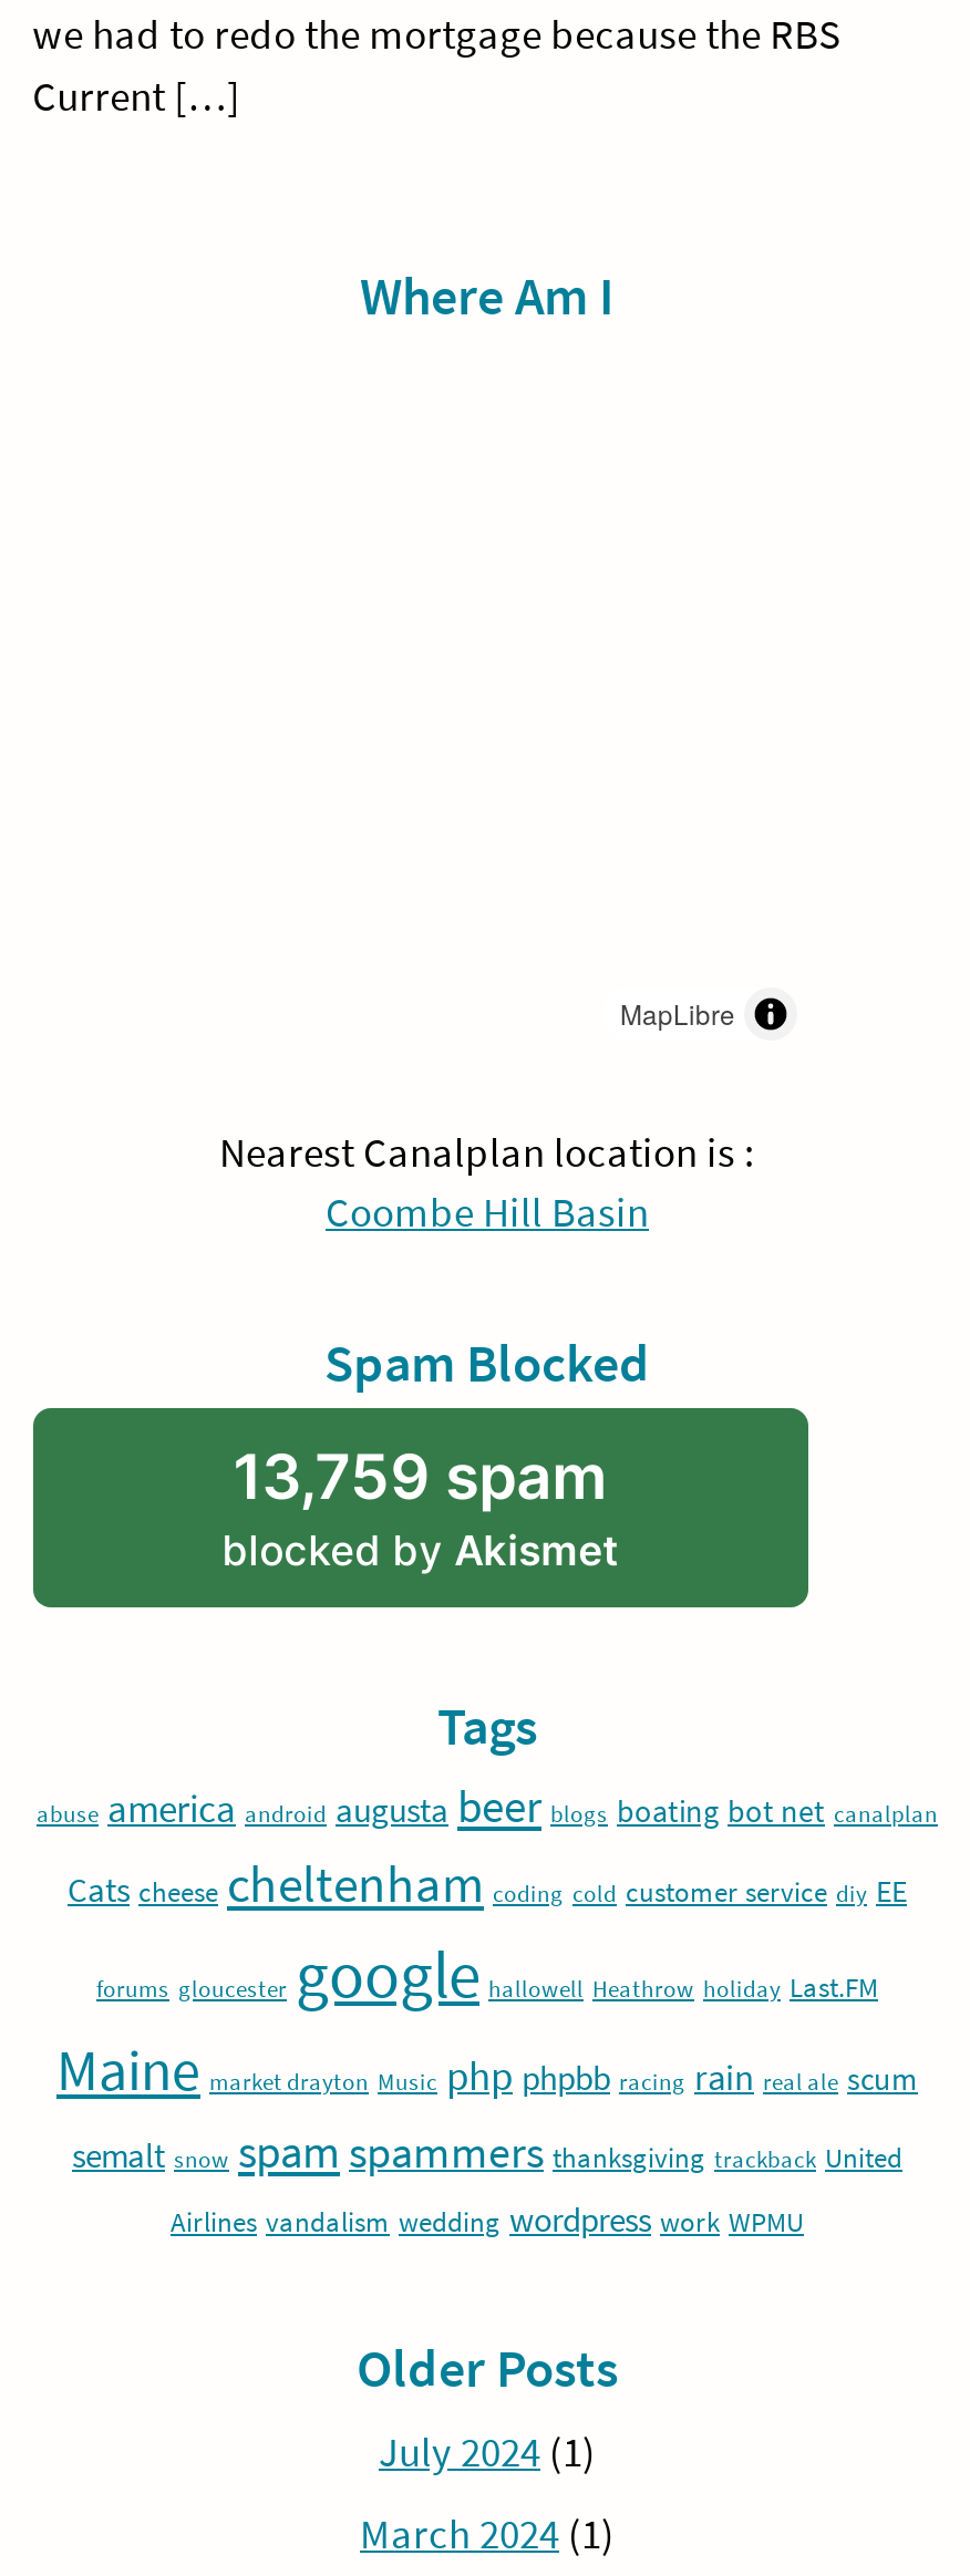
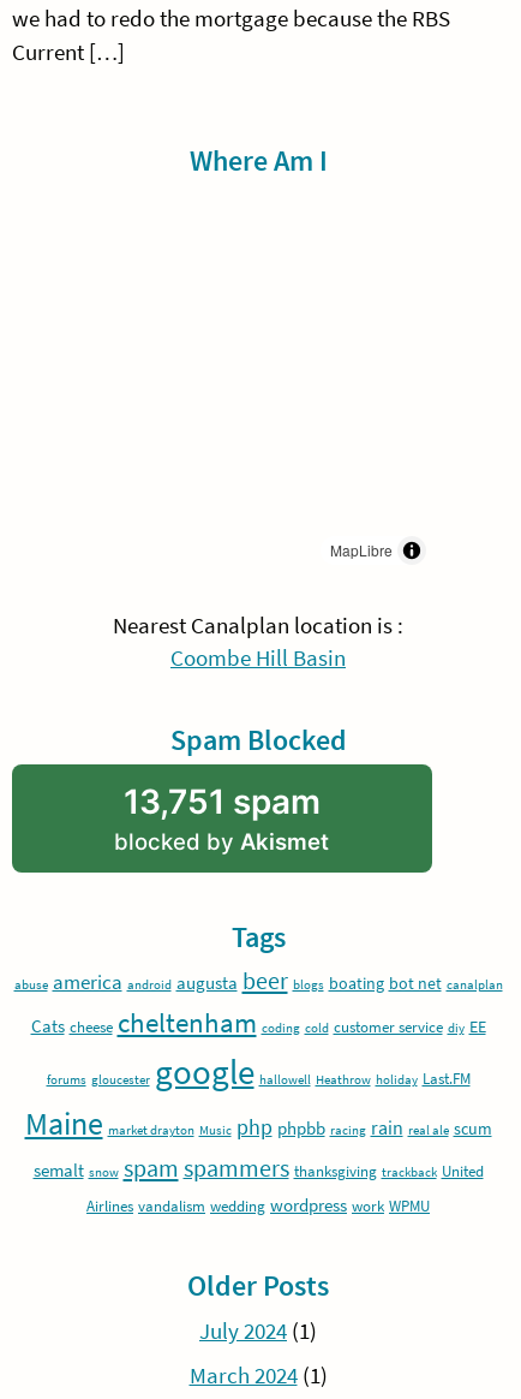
[233,1439,607,1514] 13,759 spam -> [123,781,320,822] 13,751 spam

